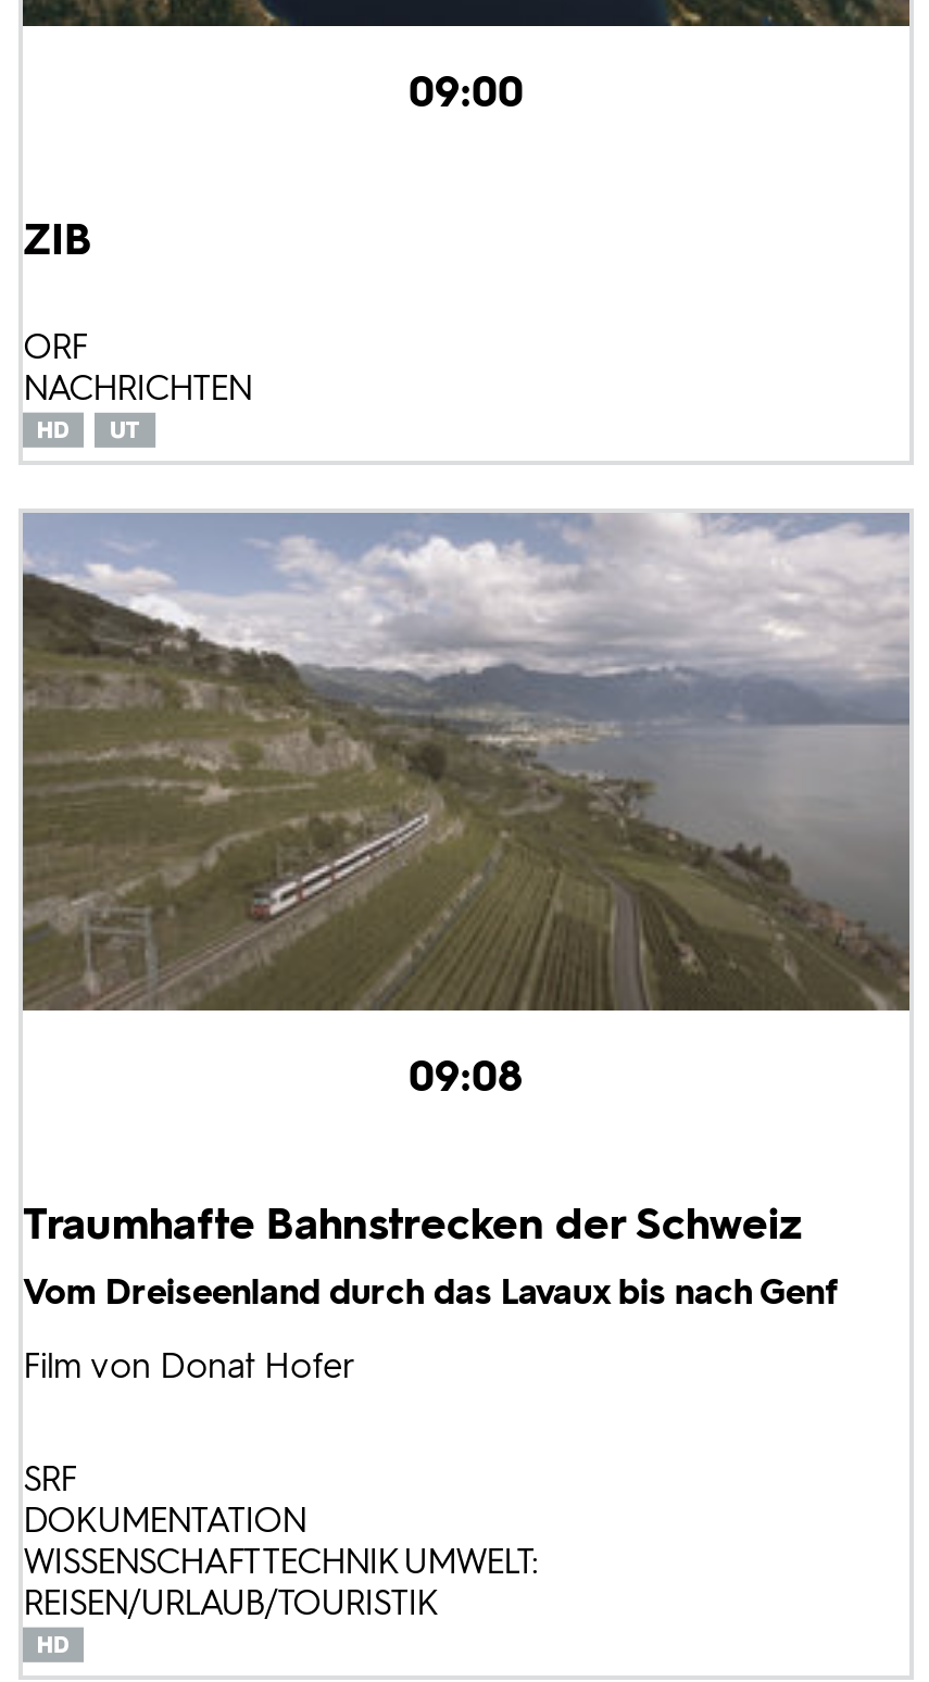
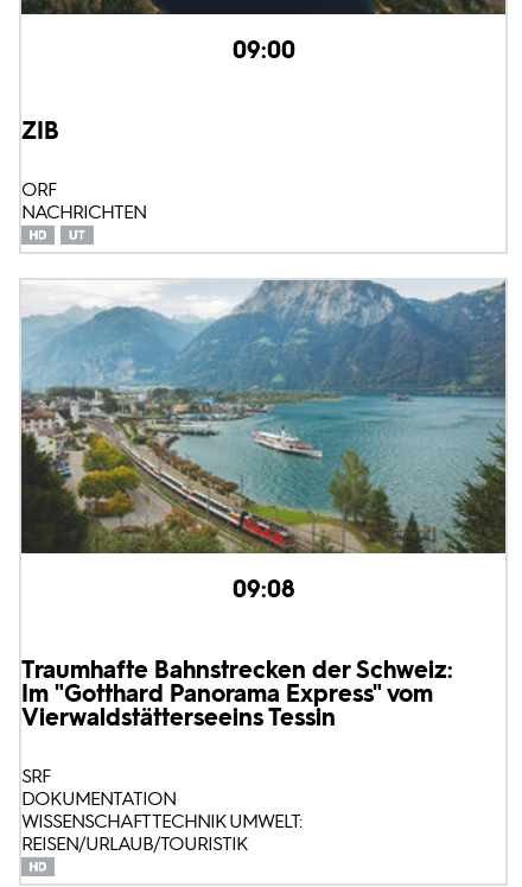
[21,511,909,1013] [image] -> [21,279,507,555] [image]
[23,1198,838,1387] Traumhafte Bahnstrecken der Schweiz | Vom Dreiseenland durch das Lavaux bis nach Genf | Film von Donat Hofer -> [21,656,453,732] Traumhafte Bahnstrecken der Schweiz: | Im "Gotthard Panorama Express" vom | Vierwaldstätterseeins Tessin

